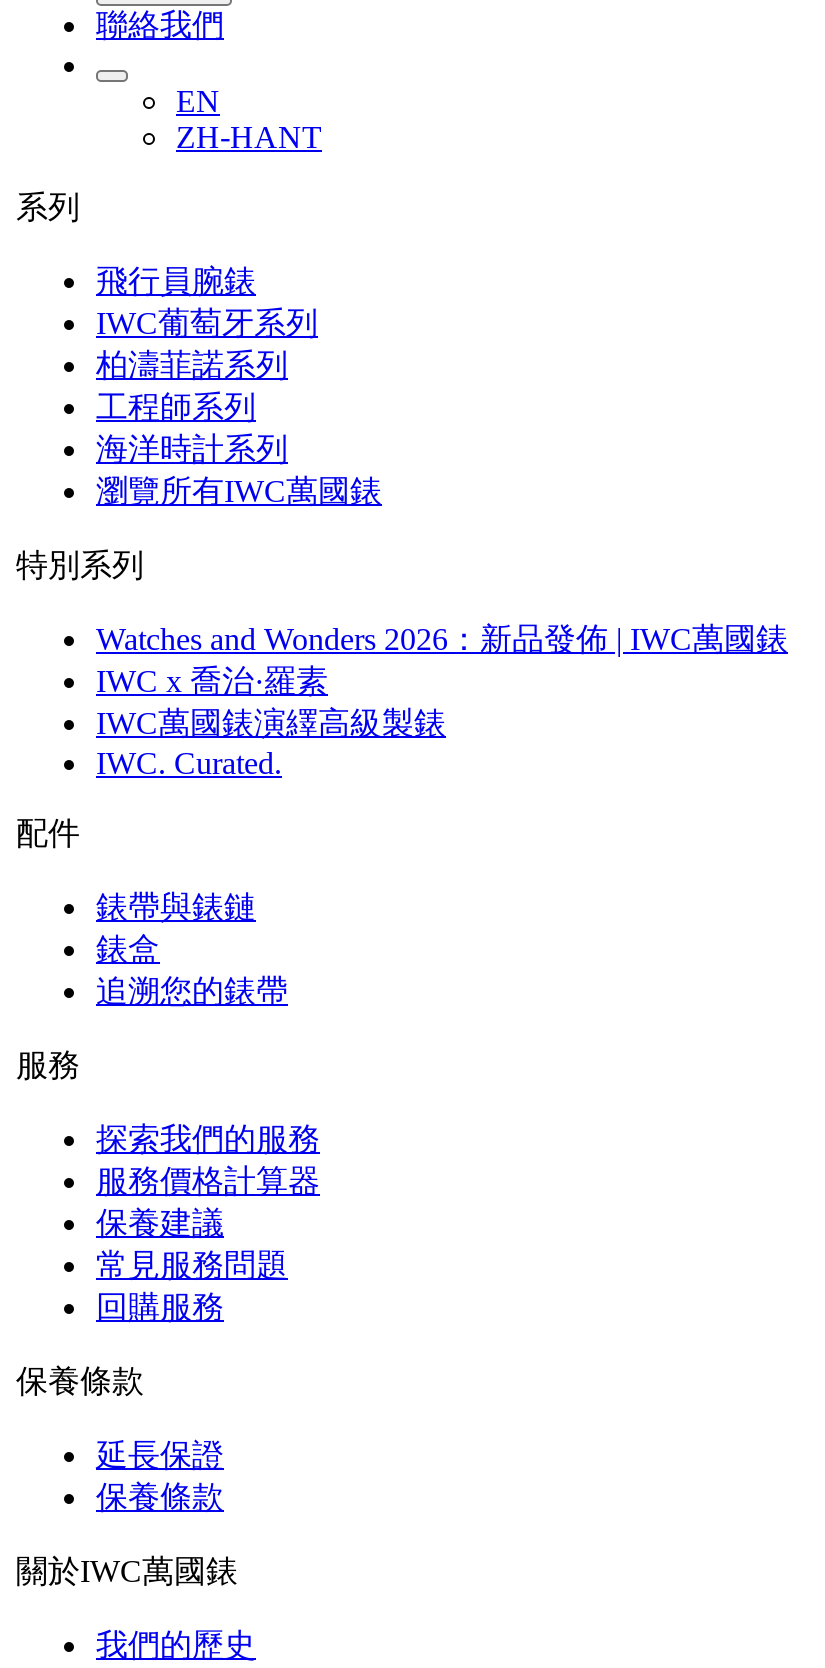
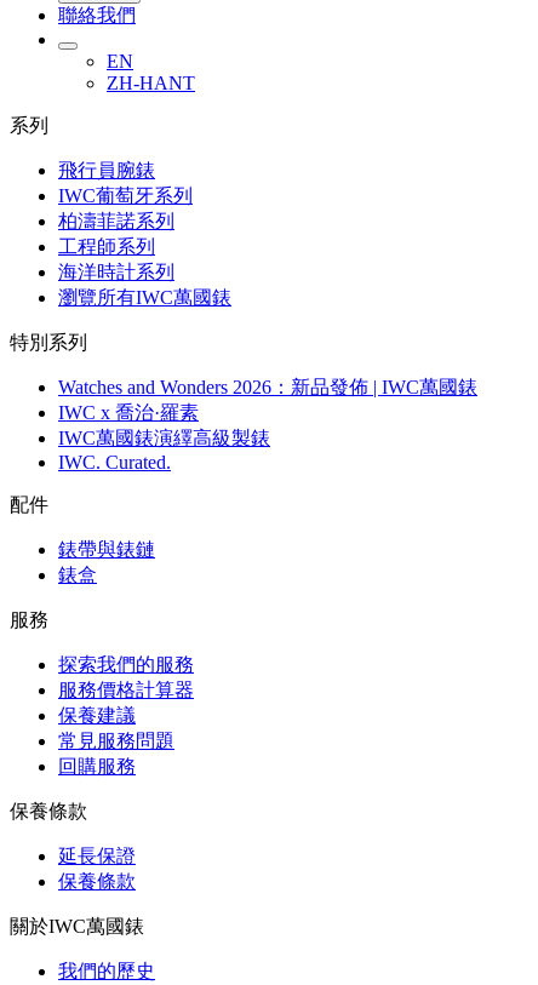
[96,975,288,1009] 追溯您的錶帶 -> none

